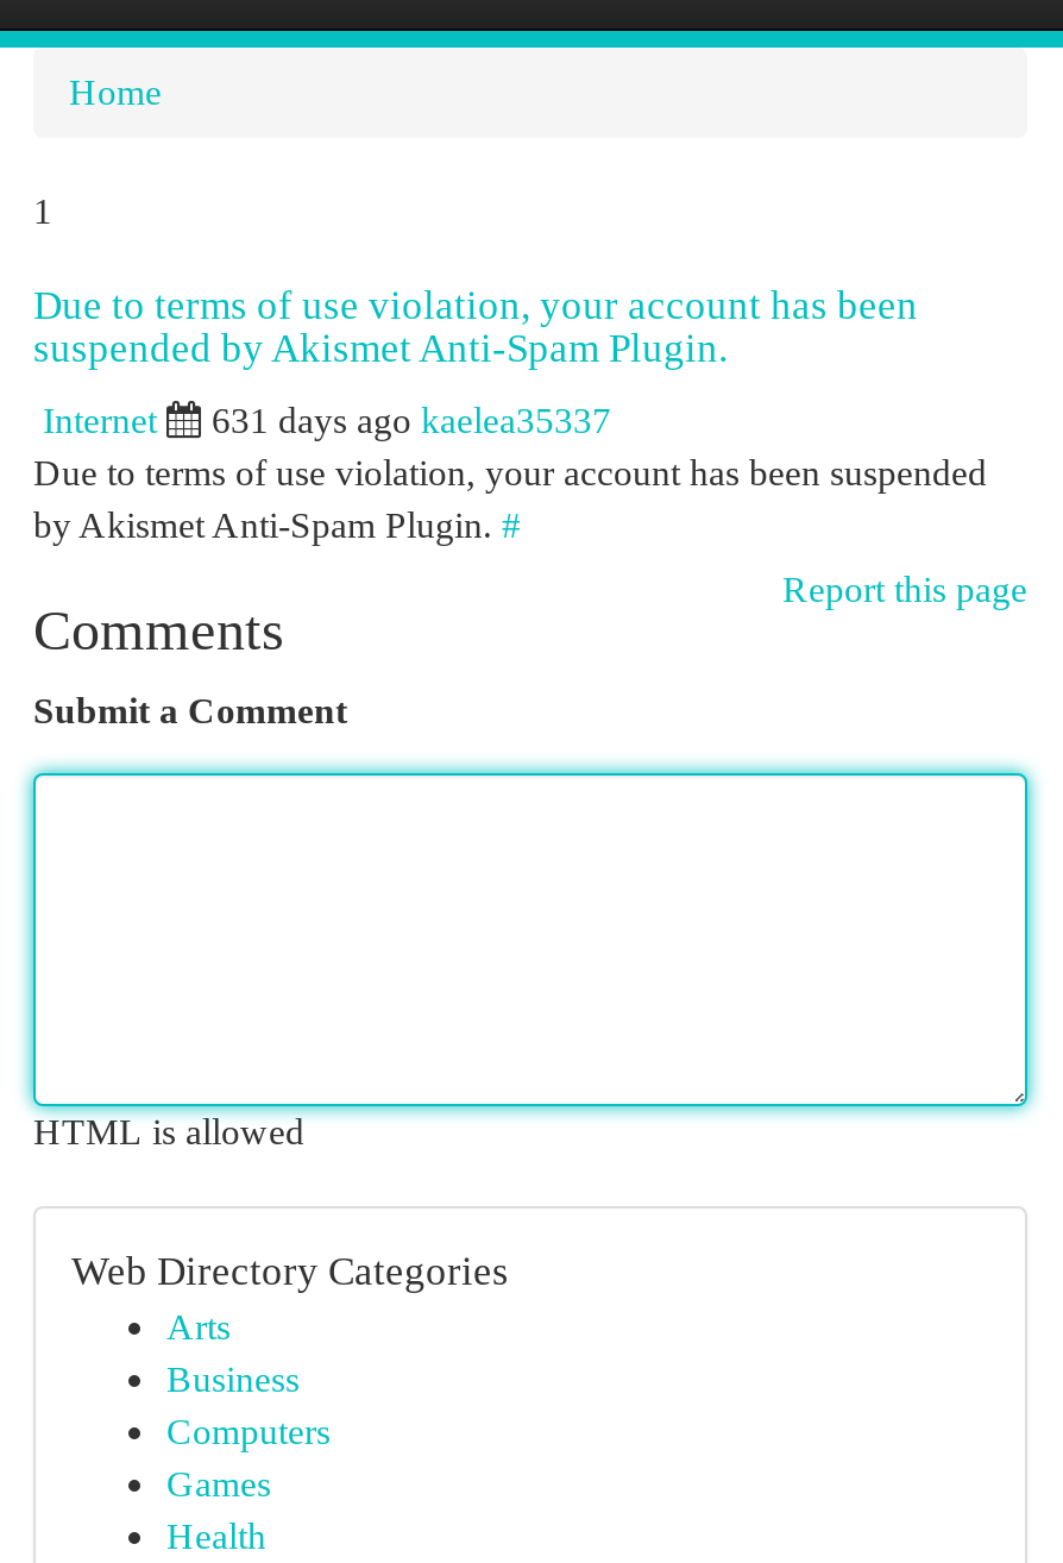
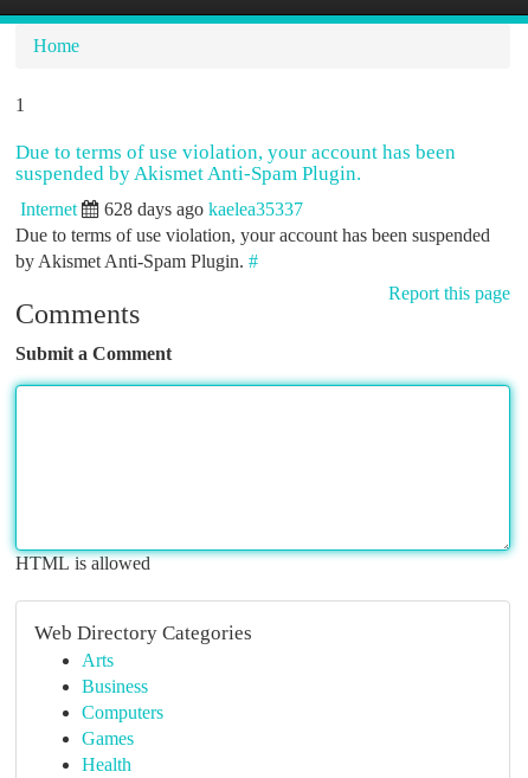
[212,400,611,440] 631 days ago kaelea35337 -> [104,199,303,219] 628 days ago kaelea35337

